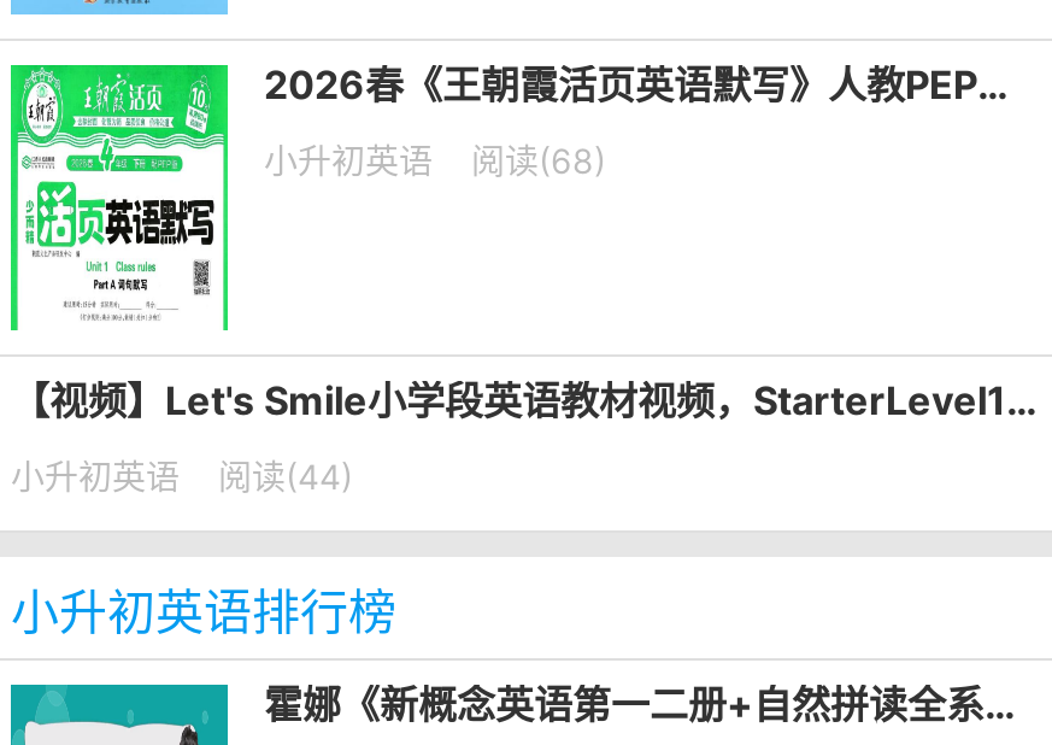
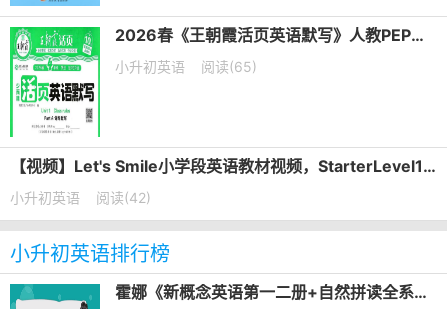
[264,140,606,181] 小升初英语 阅读(68) -> [115,58,257,75] 小升初英语 阅读(65)
[11,456,353,497] 小升初英语 阅读(44) -> [10,189,151,206] 小升初英语 阅读(42)

